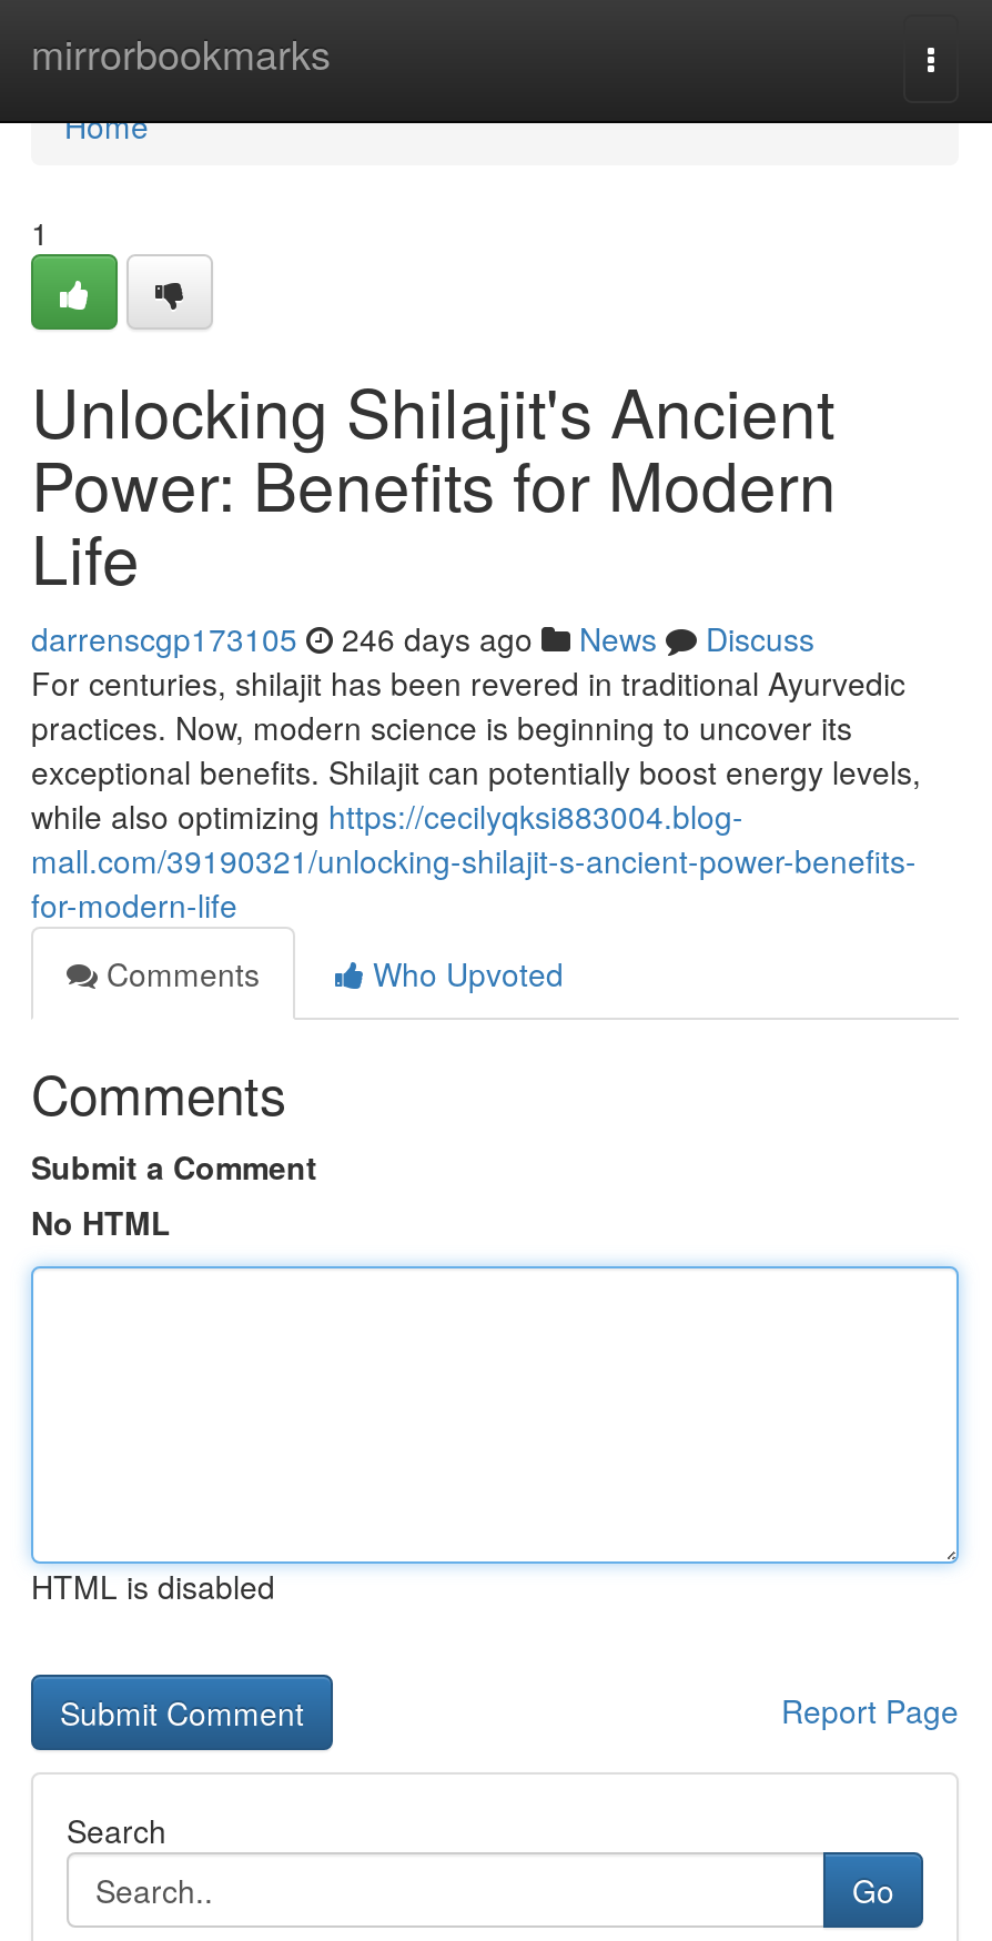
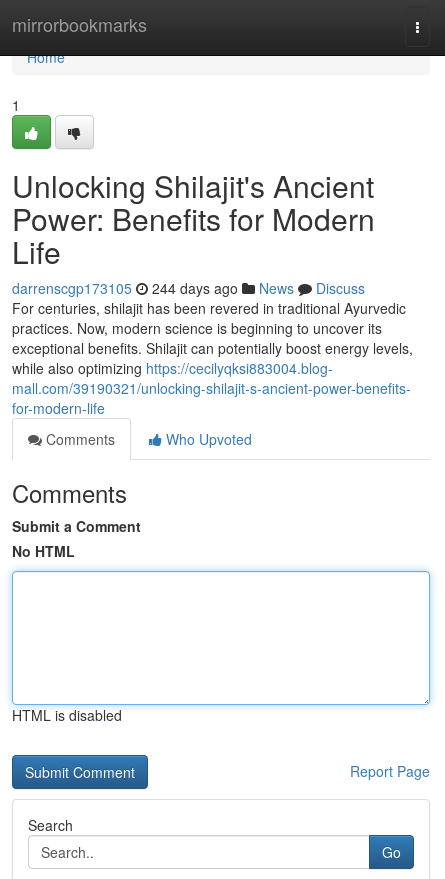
[31,616,814,660] darrenscgp173105 246 days ago News Discuss -> [12,278,365,298] darrenscgp173105 244 days ago News Discuss

